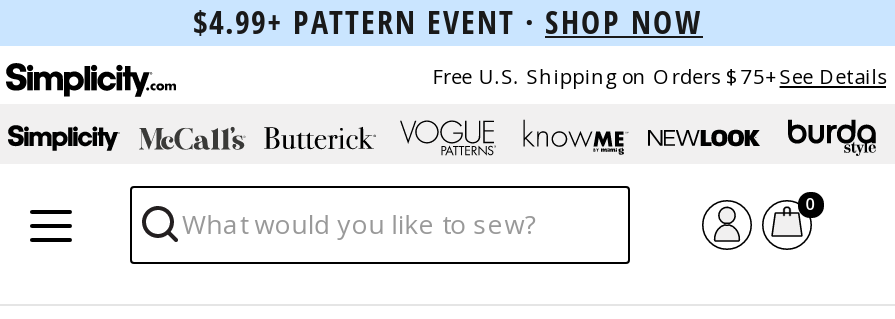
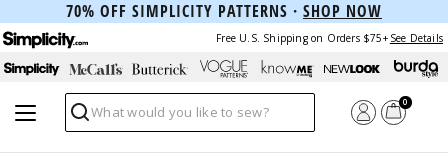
[193,0,703,44] $4.99+ PATTERN EVENT · SHOP NOW -> [66,0,382,22] 70% OFF SIMPLICITY PATTERNS · SHOP NOW

